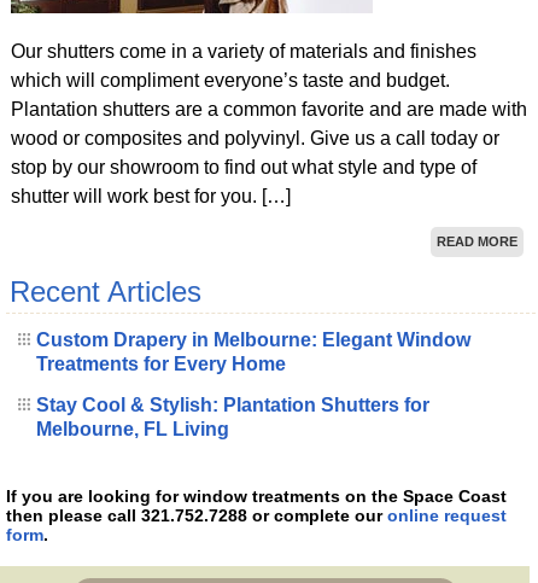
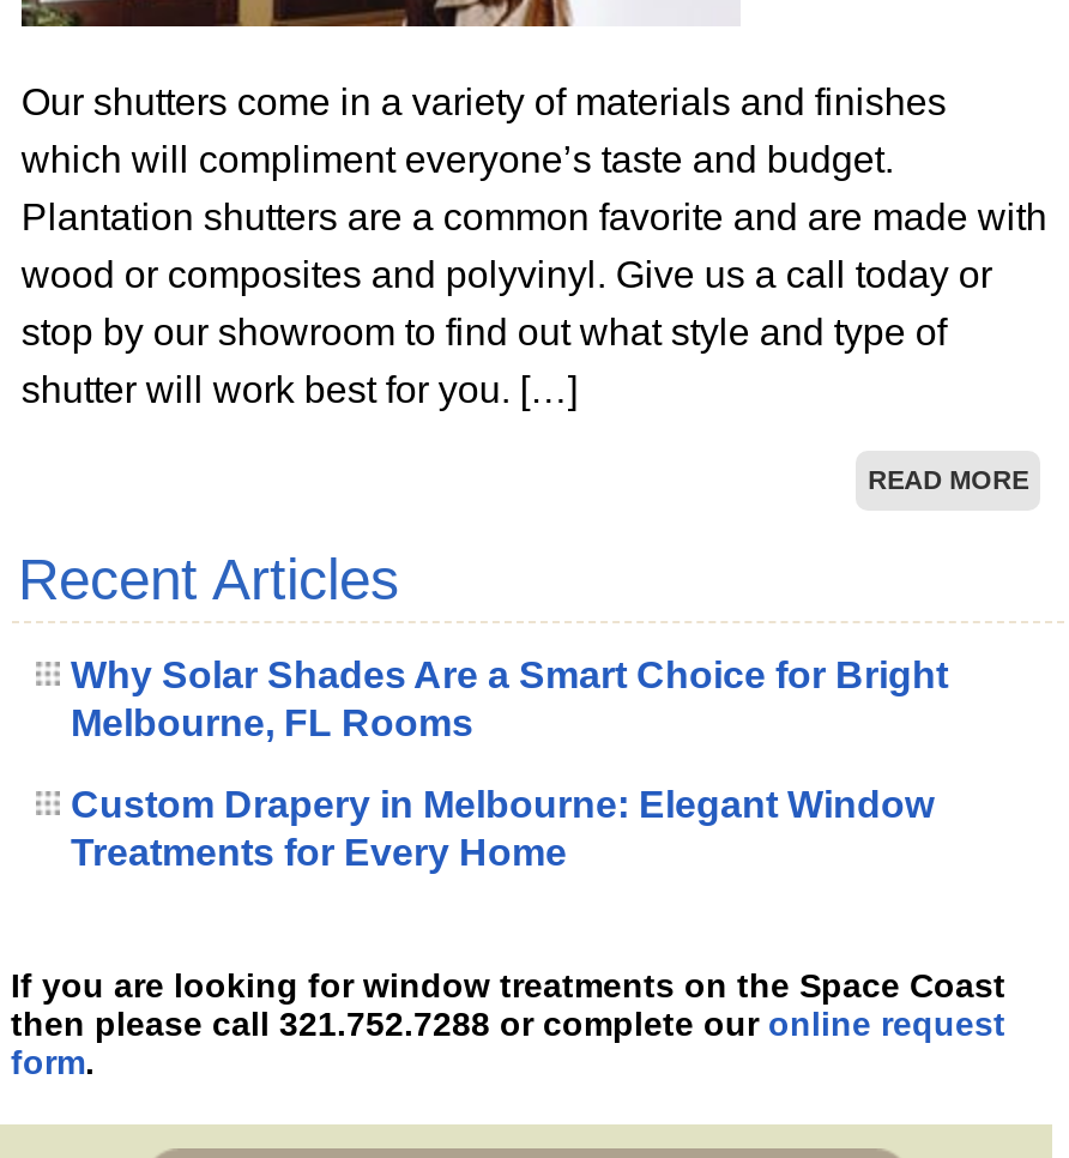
none -> [71,655,948,743] Why Solar Shades Are a Smart Choice for Bright | Melbourne, FL Rooms
moved [36,330,470,374] -> [71,784,934,873]: Custom Drapery in Melbourne: Elegant Window | Treatments for Every Home
[36,395,429,439] Stay Cool & Stylish: Plantation Shutters for | Melbourne, FL Living -> none

